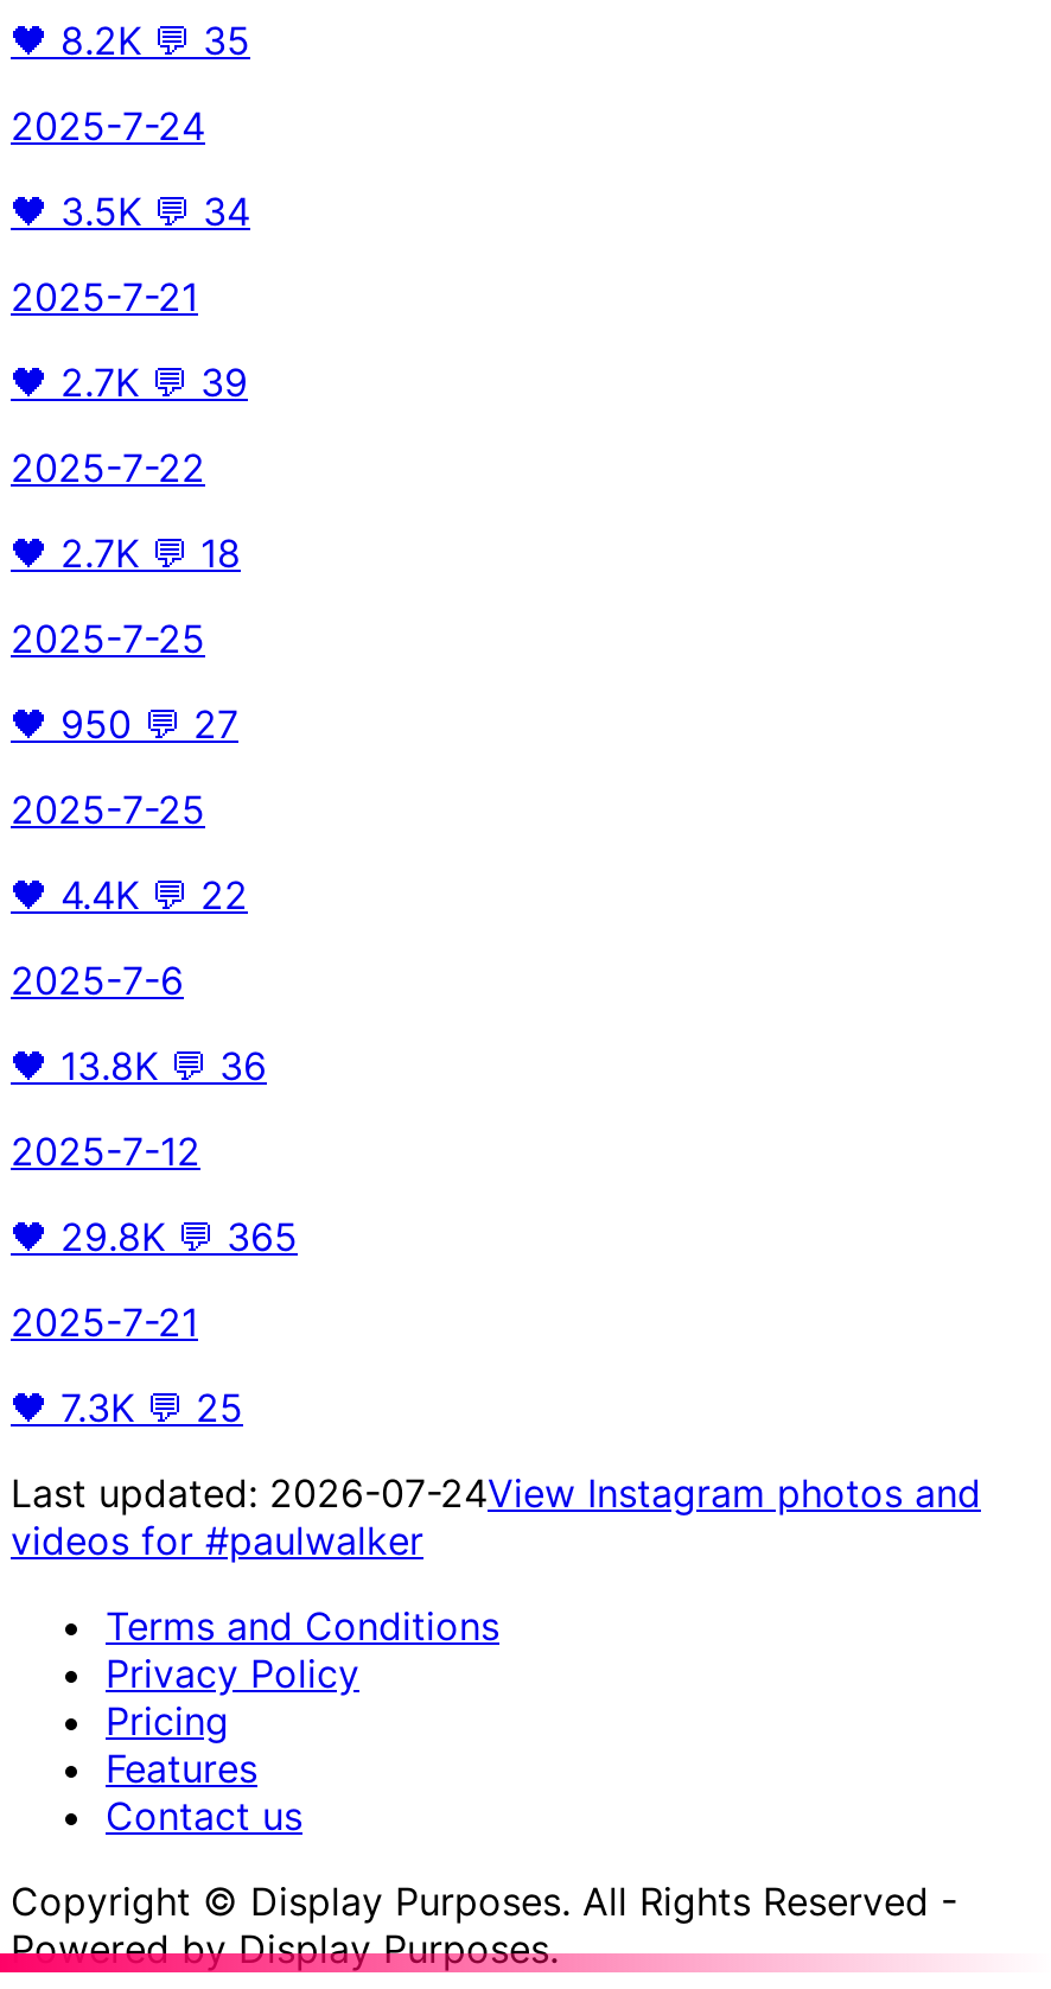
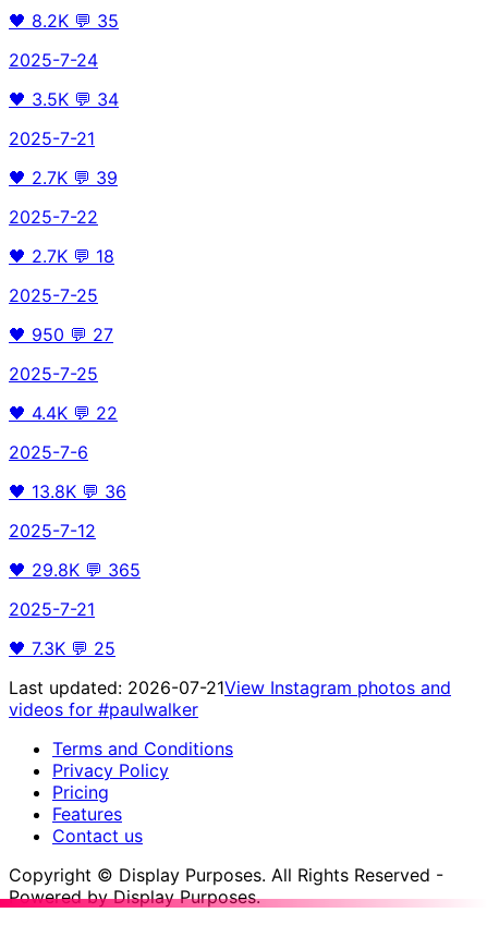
[11,1468,981,1516] Last updated: 2026-07-24View Instagram photos and -> [9,676,451,698] Last updated: 2026-07-21View Instagram photos and

